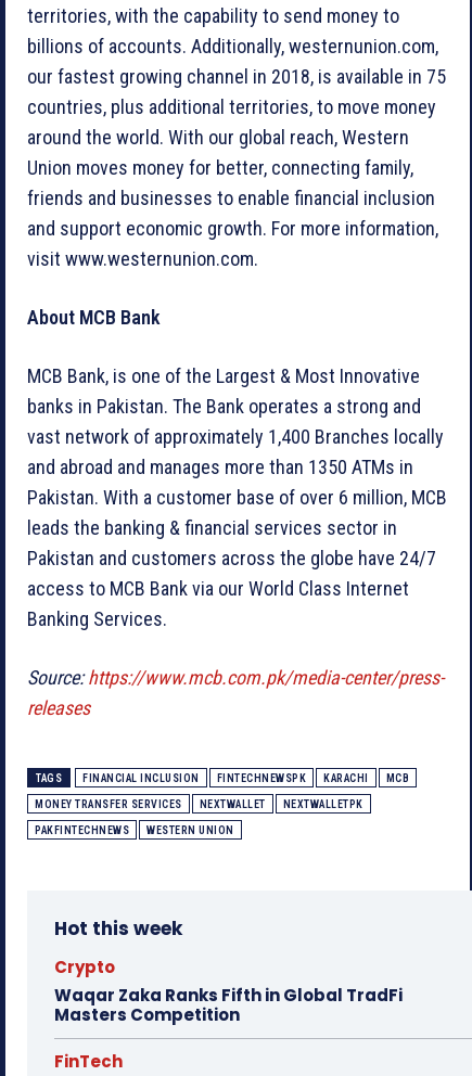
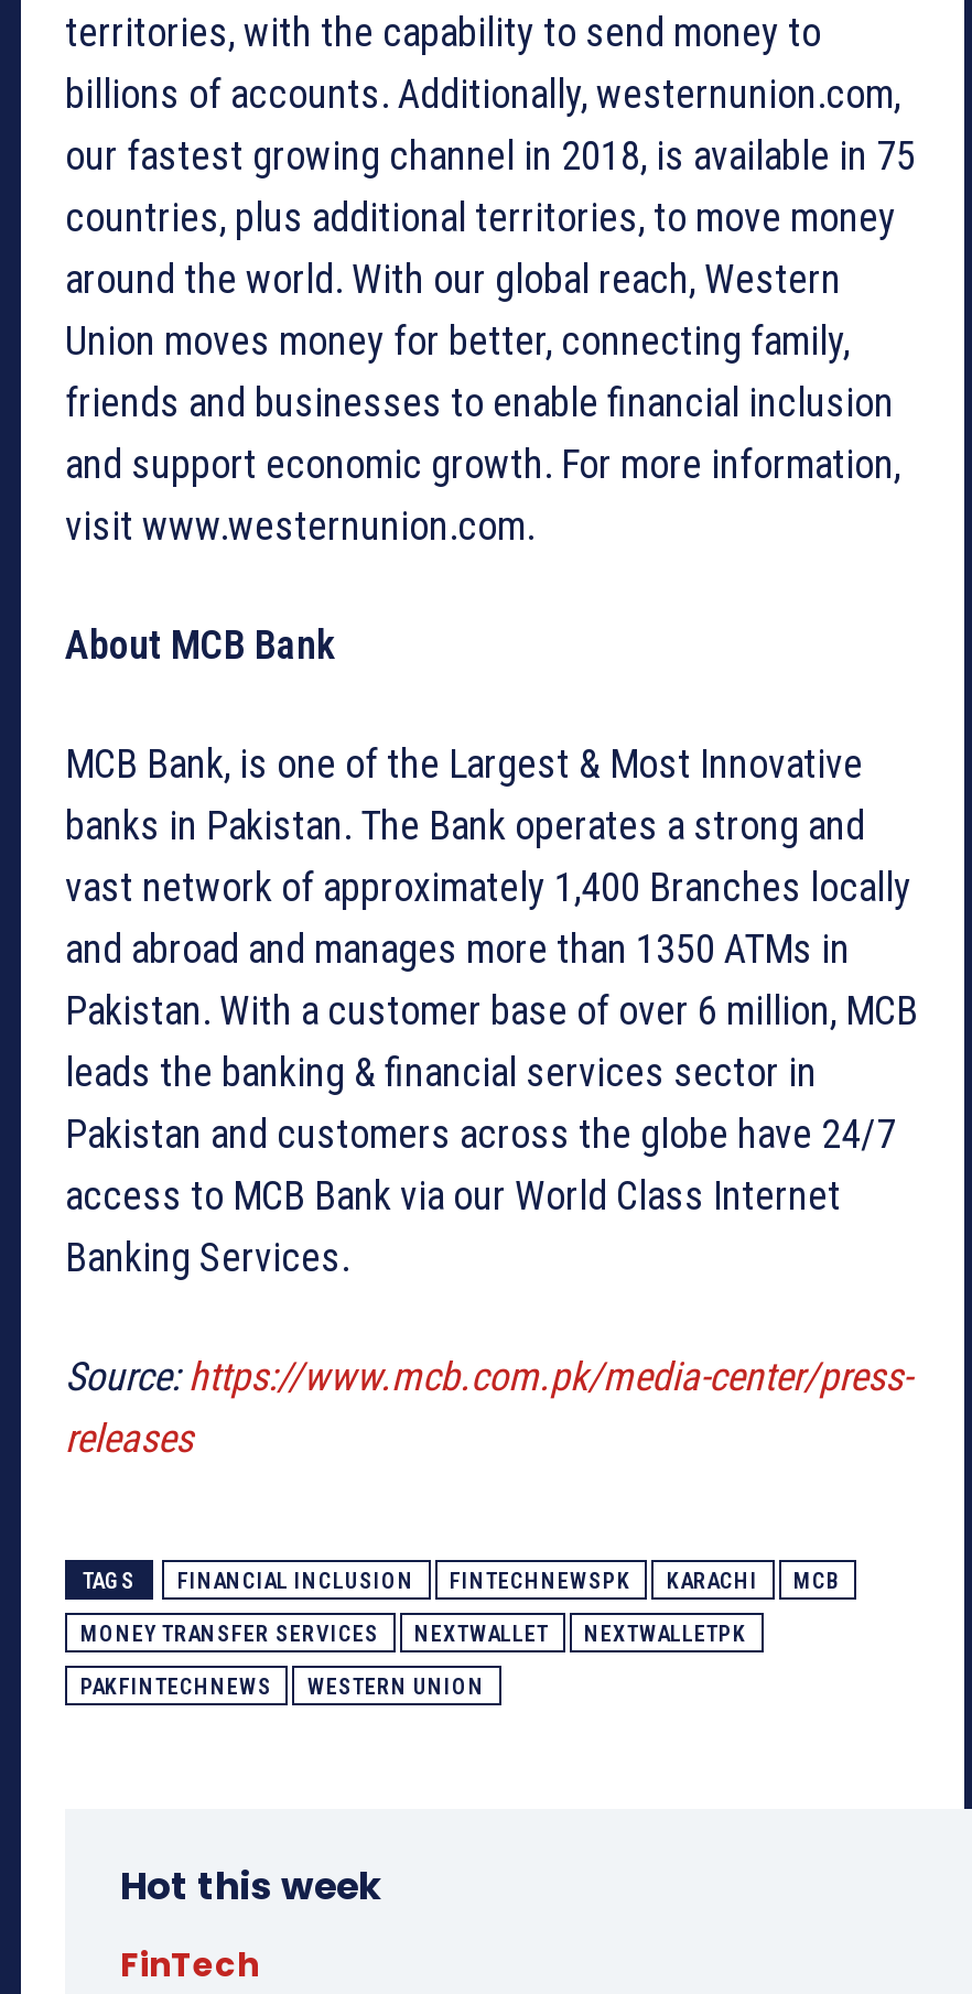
[54,956,403,1026] Crypto | Waqar Zaka Ranks Fifth in Global TradFi | Masters Competition -> none

